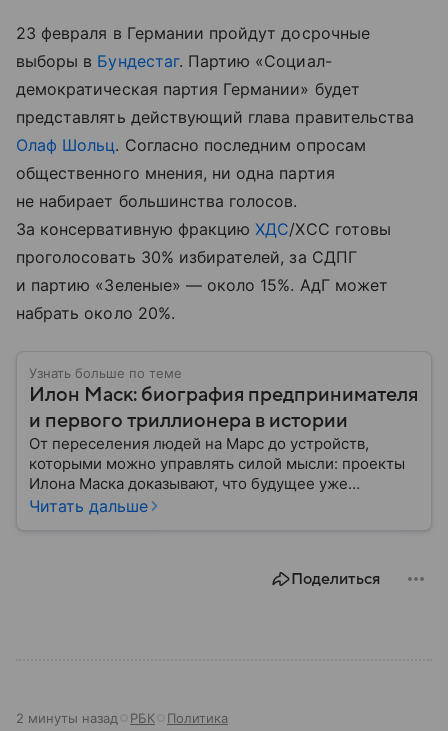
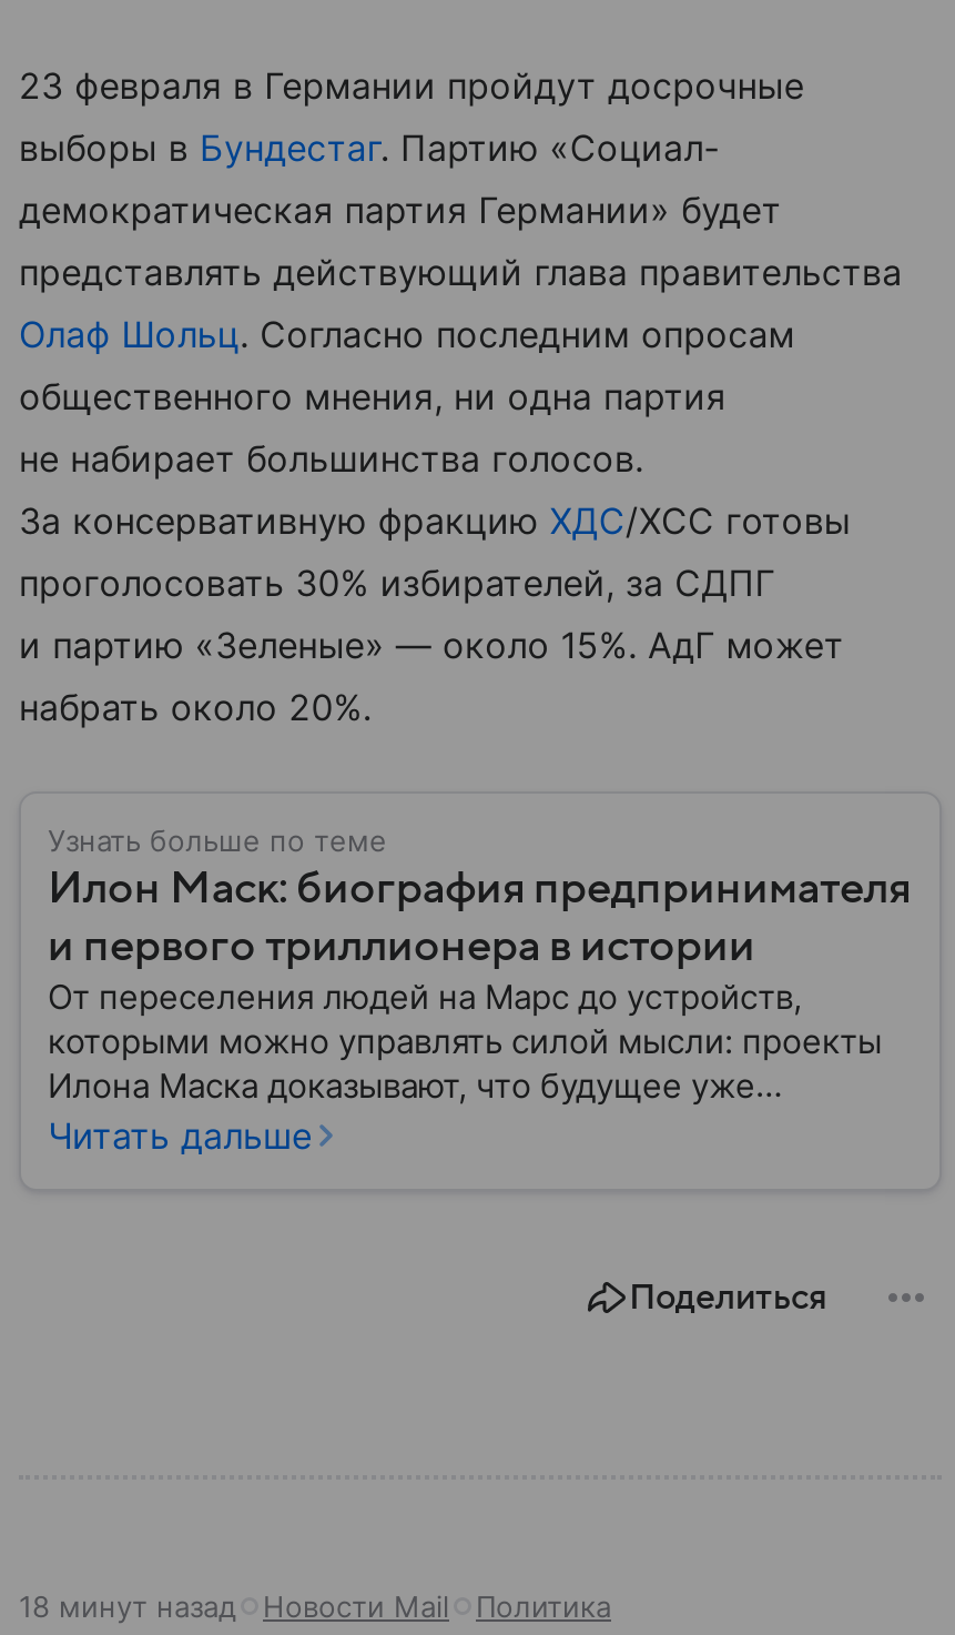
[16,710,155,726] 2 минуты назад | РБК -> [19,1588,449,1623] 18 минут назад | Новости Mail

